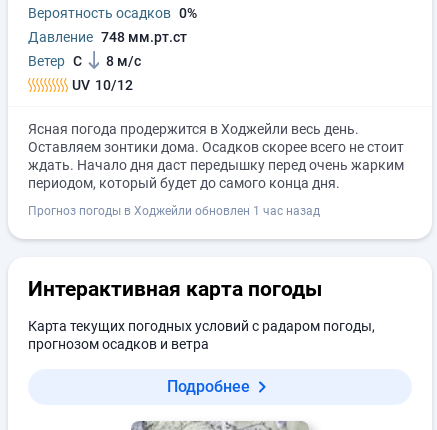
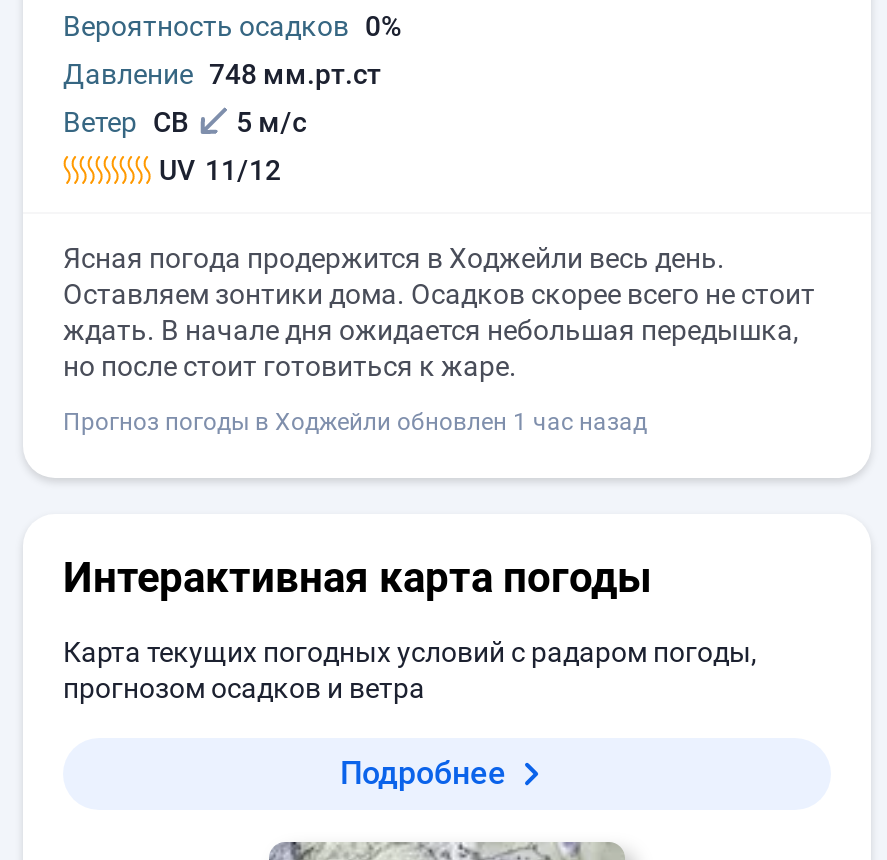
[28,53,85,69] Ветер С -> [63,106,195,138] Ветер СВ
[103,53,141,69] 8 м/с -> [230,106,306,138] 5 м/с
[72,77,133,93] UV 10/12 -> [159,154,281,186] UV 11/12
[28,157,404,191] ждать. Начало дня даст передышку перед очень жарким | периодом, который будет до самого конца дня. -> [63,314,799,382] ждать. В начале дня ожидается небольшая передышка, | но после стоит готовиться к жаре.

